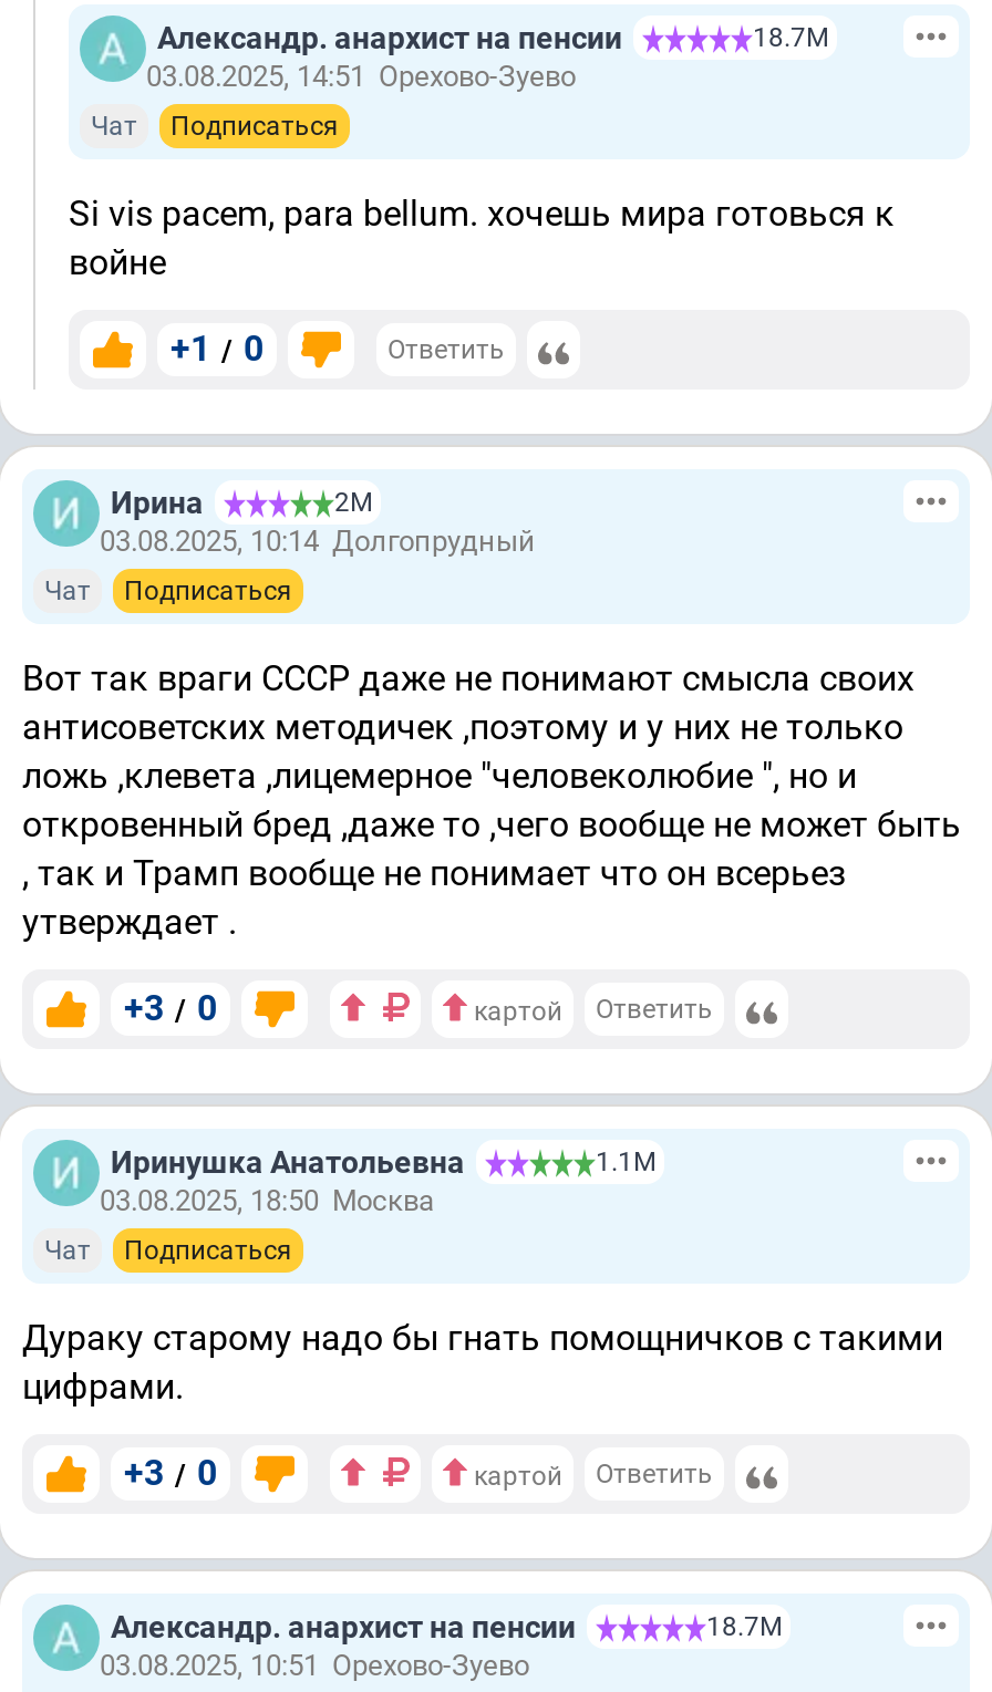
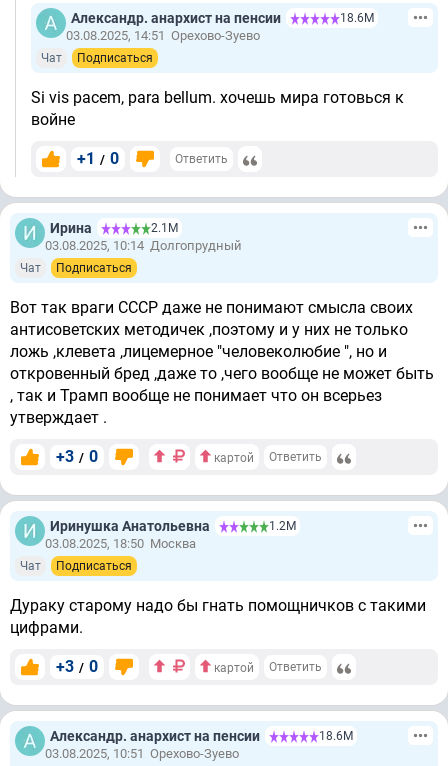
[753,22,828,53] 18.7М -> [340,11,374,25] 18.6М
[334,487,372,518] 2М -> [151,221,178,235] 2.1М
[596,1147,655,1178] 1.1М -> [269,519,296,533] 1.2М
[706,1611,782,1642] 18.7М -> [319,729,353,743] 18.6М

